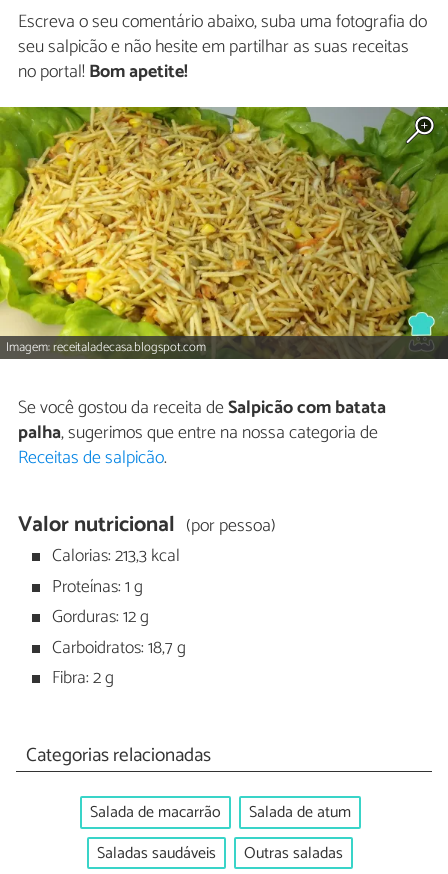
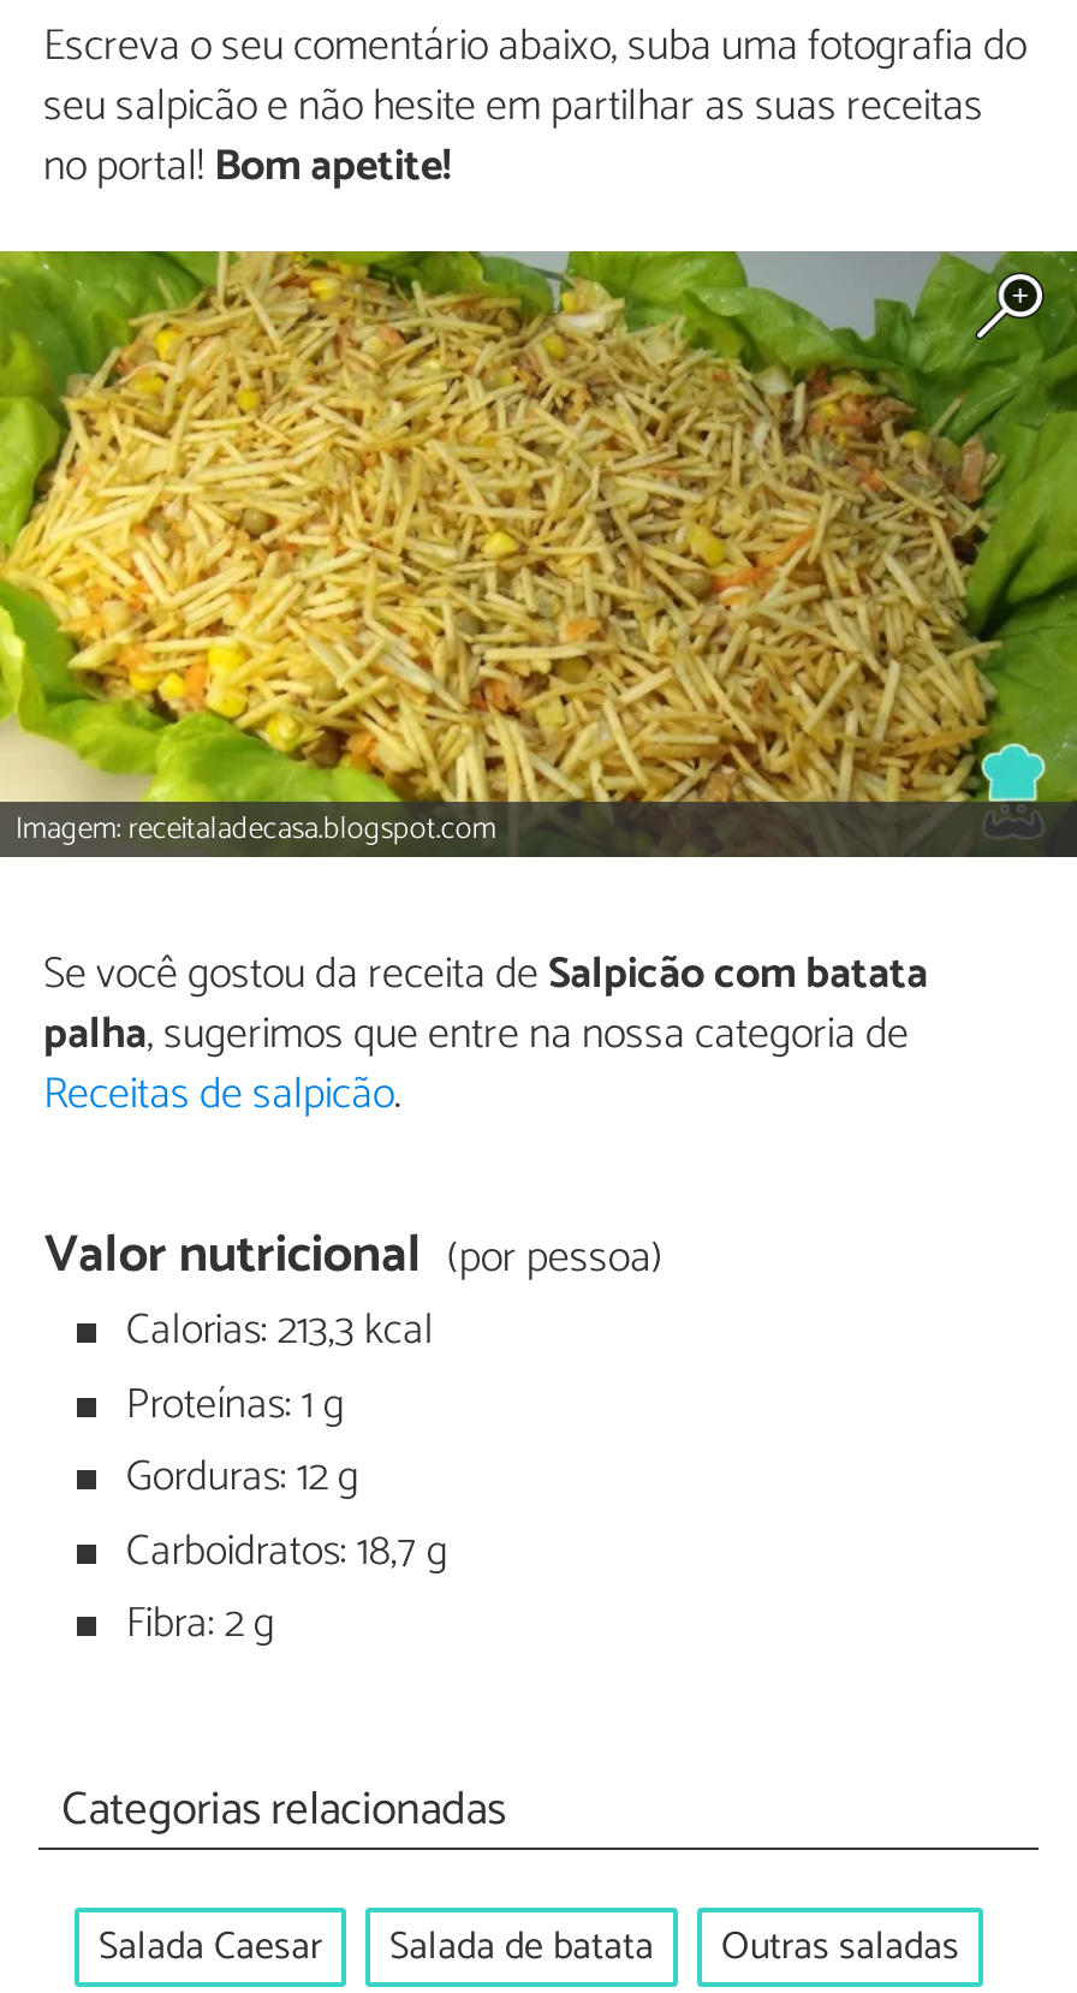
[89,799,350,866] Salada de macarrão | Salada de atum | Saladas saudáveis -> [99,1915,654,1980] Salada Caesar | Salada de batata

